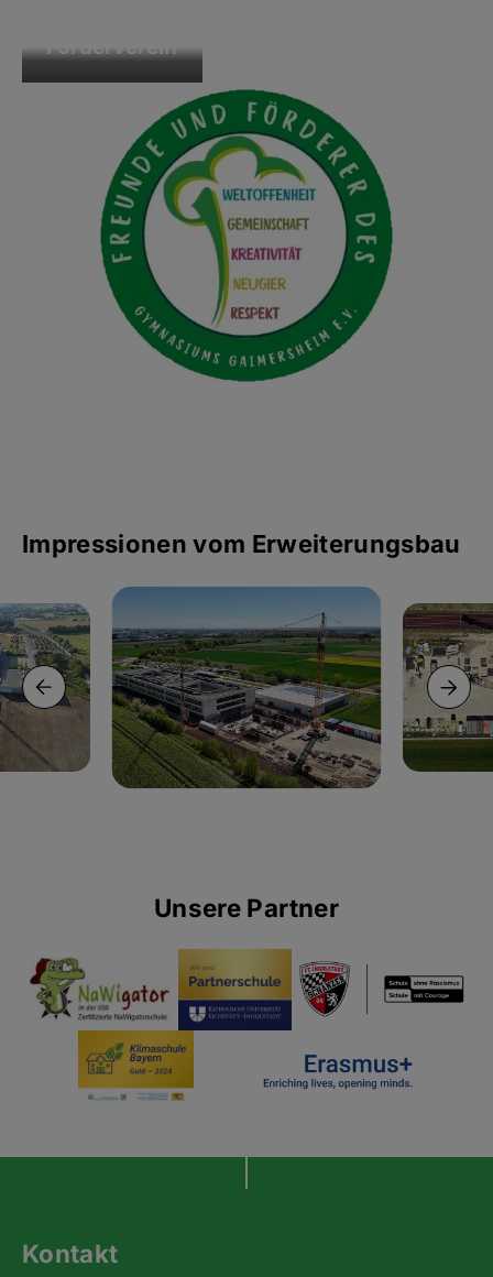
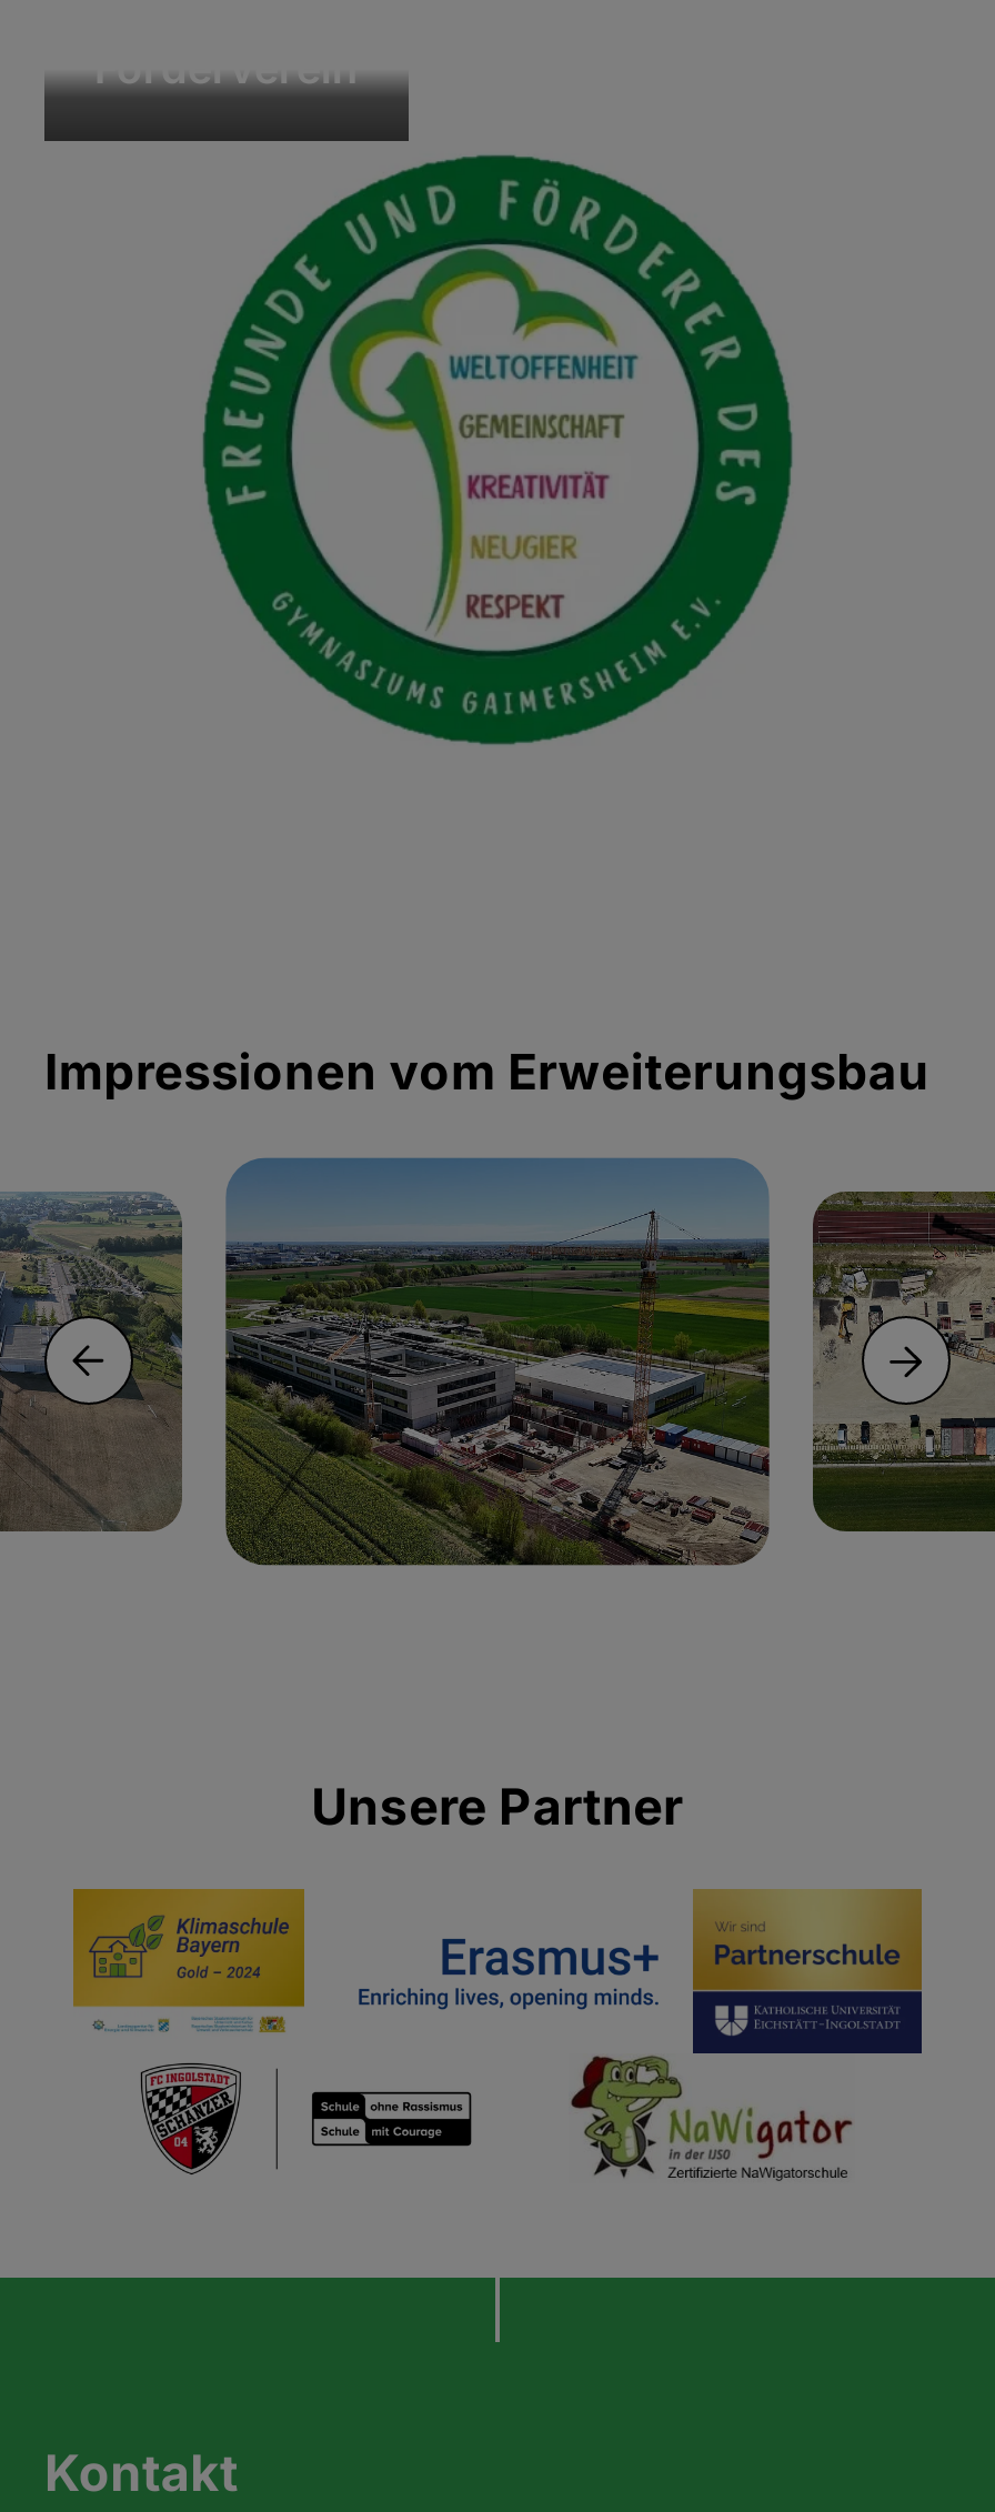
[29,948,464,1102] [image] -> [71,1887,935,2182] [image]

